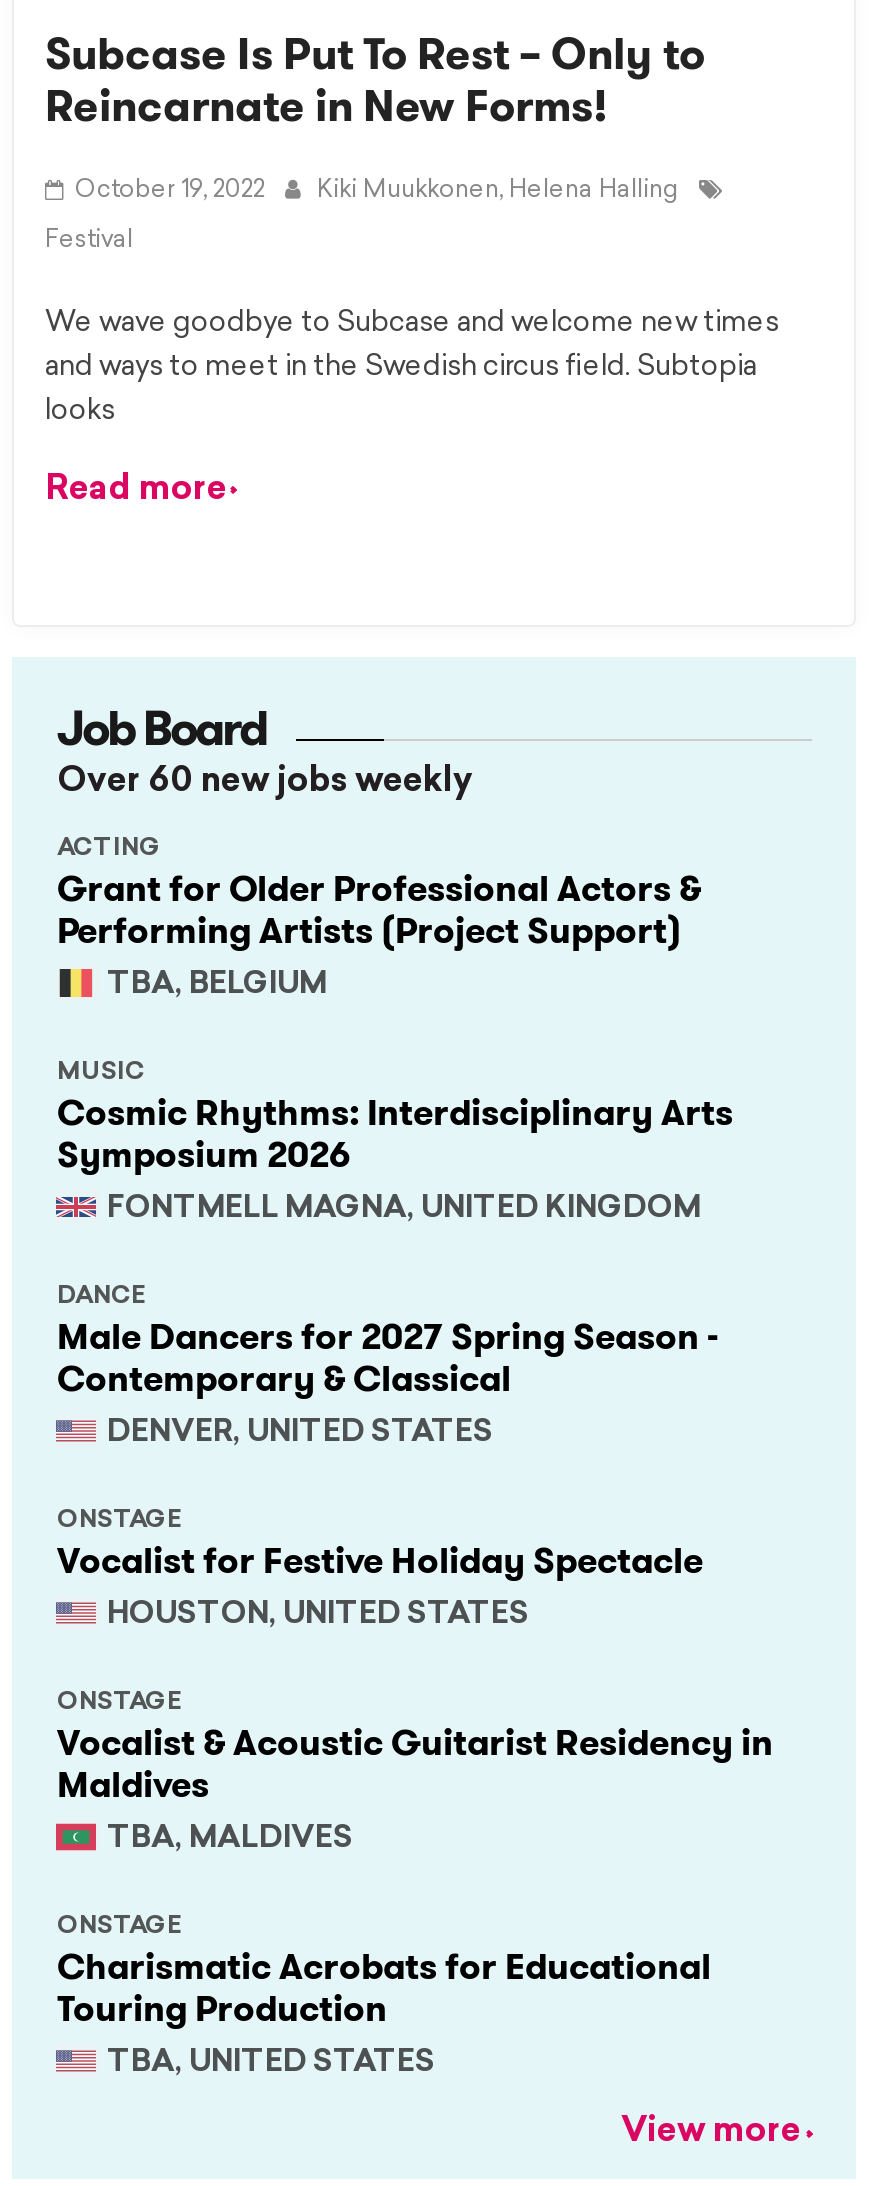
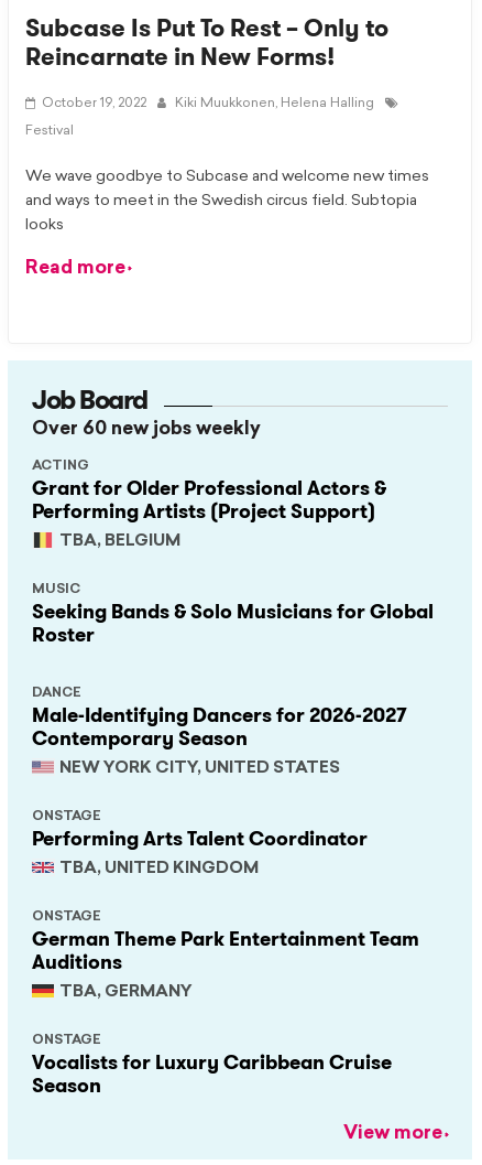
[57,1087,733,1225] Cosmic Rhythms: Interdisciplinary Arts | Symposium 2026 | FONTMELL MAGNA, UNITED KINGDOM -> [32,597,434,649] Seeking Bands & Solo Musicians for Global | Roster
[57,1311,719,1449] Male Dancers for 2027 Spring Season - | Contemporary & Classical | DENVER, UNITED STATES -> [32,701,408,777] Male-Identifying Dancers for 2026-2027 | Contemporary Season | NEW YORK CITY, UNITED STATES
[57,1535,703,1631] Vocalist for Festive Holiday Spectacle | HOUSTON, UNITED STATES -> [32,824,368,877] Performing Arts Talent Coordinator | TBA, UNITED KINGDOM
[57,1717,773,1855] Vocalist & Acoustic Guitarist Residency in | Maldives | TBA, MALDIVES -> [32,925,420,1001] German Theme Park Entertainment Team | Auditions | TBA, GERMANY
[57,1941,711,2079] Charismatic Acrobats for Educational | Touring Production | TBA, UNITED STATES -> [32,1048,392,1100] Vocalists for Luxury Caribbean Cruise | Season

